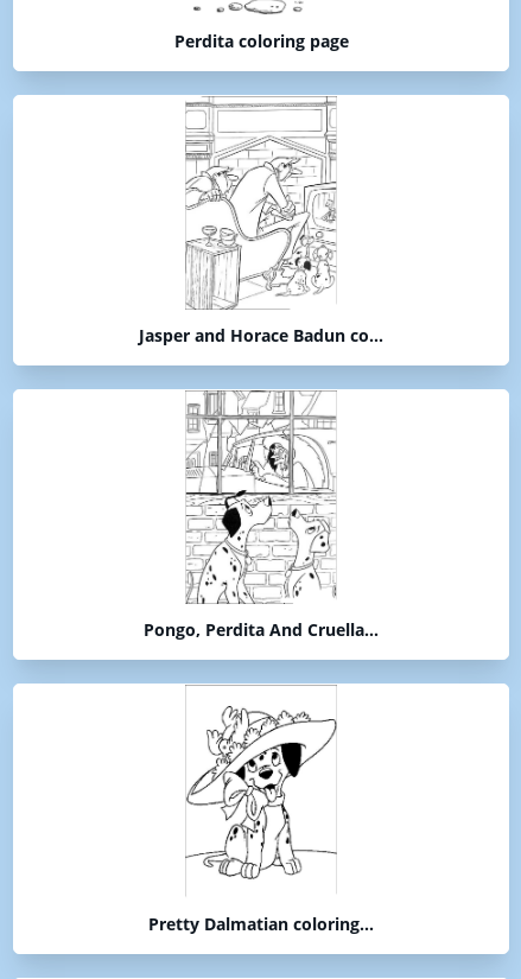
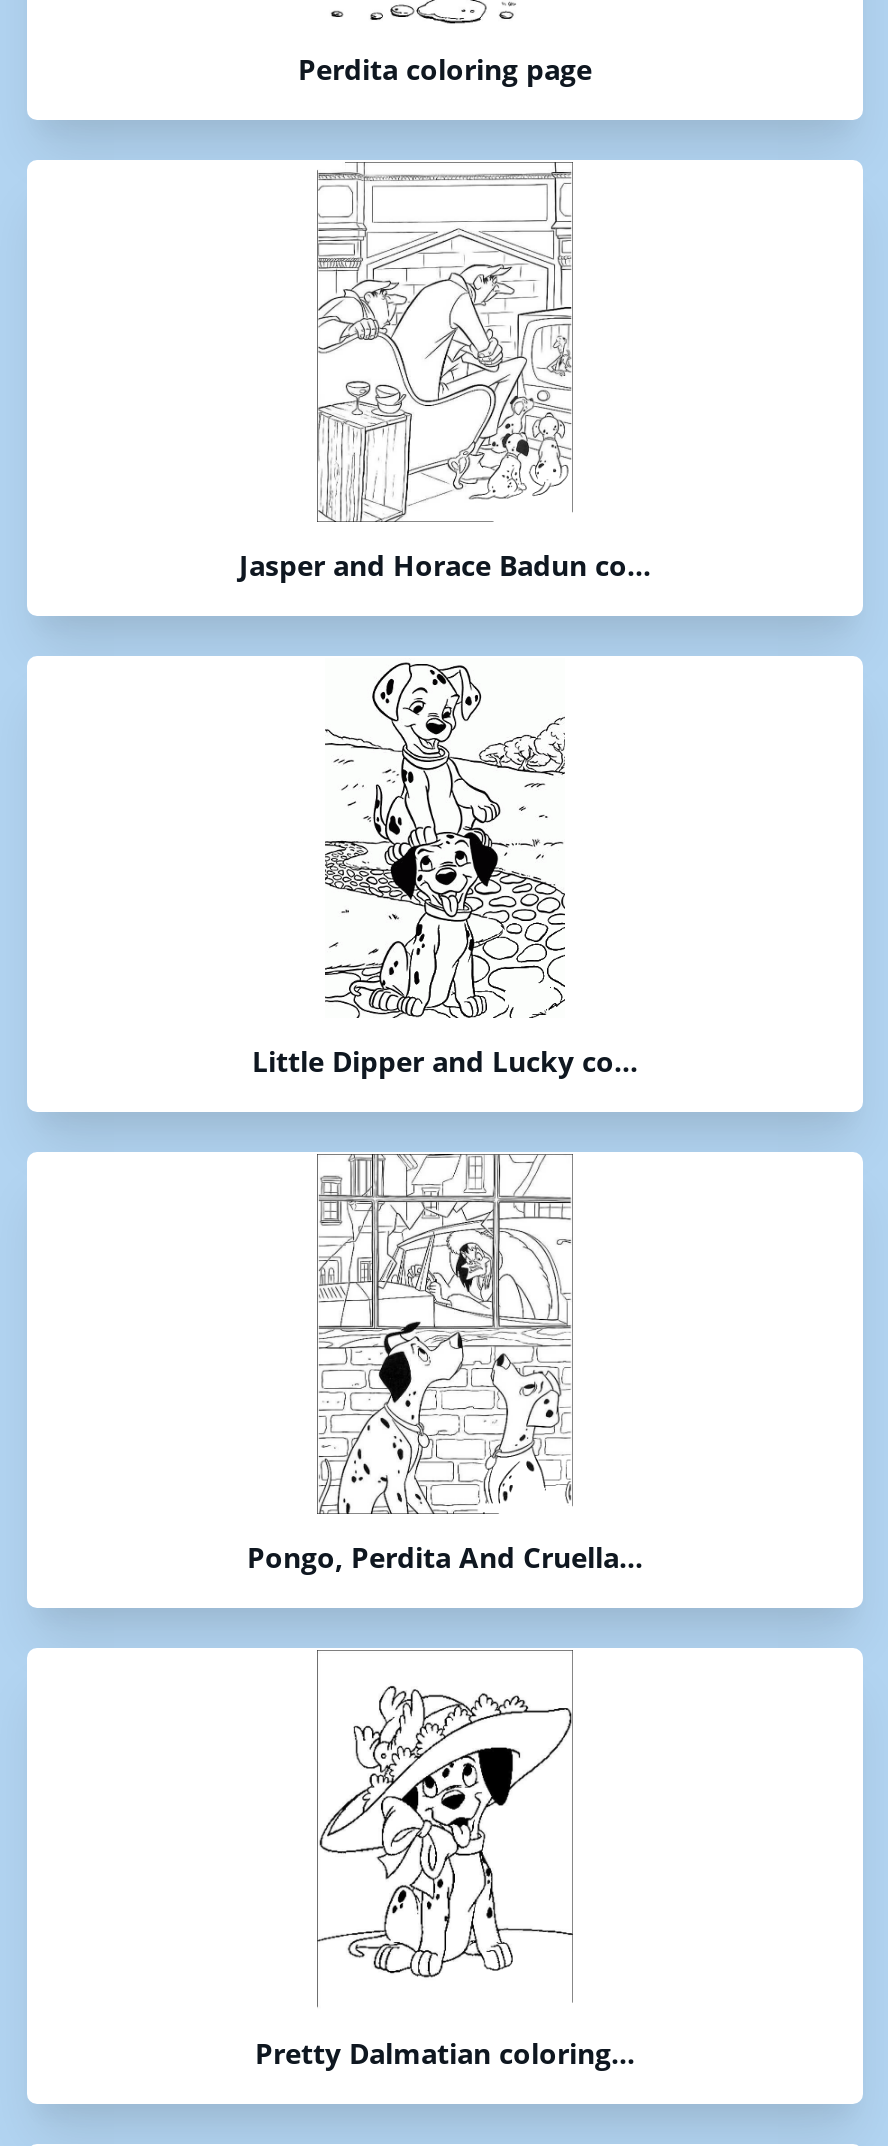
none -> [252,656,638,1081] [image] | Little Dipper and Lucky co...

